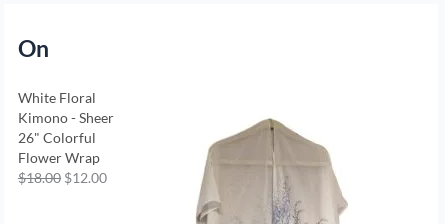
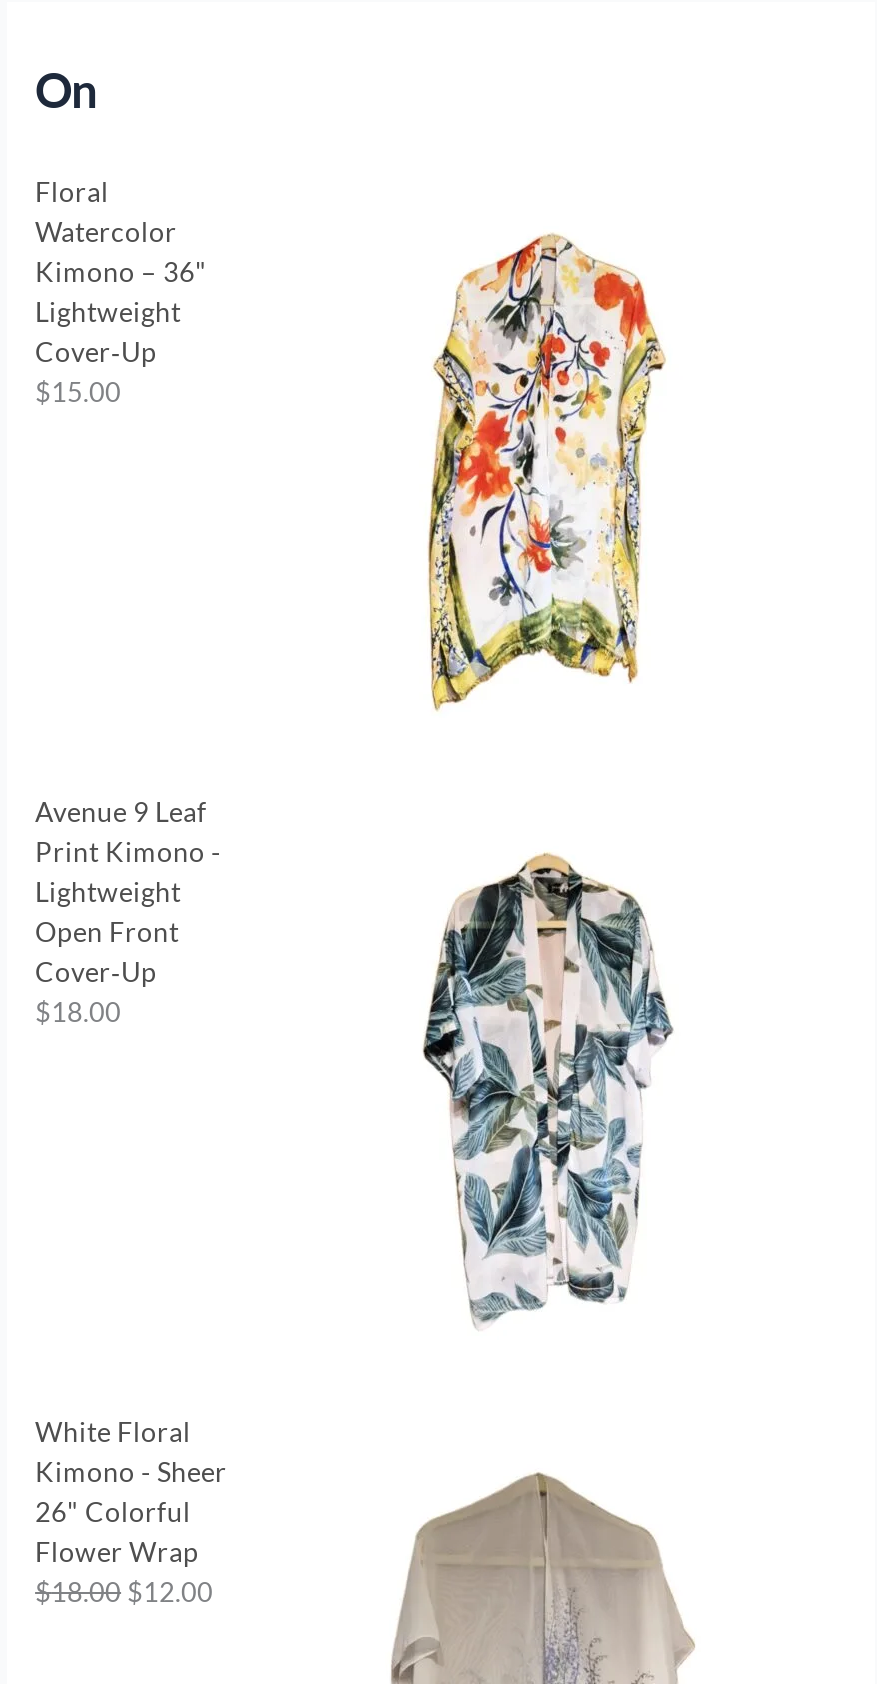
none -> [35,173,207,407] Floral | Watercolor | Kimono – 36" | Lightweight | Cover‑Up | $15.00
none -> [35,793,221,1027] Avenue 9 Leaf | Print Kimono - | Lightweight | Open Front | Cover‑Up | $18.00
none -> [421,852,675,1328] [image]
none -> [427,234,667,712] [image]

